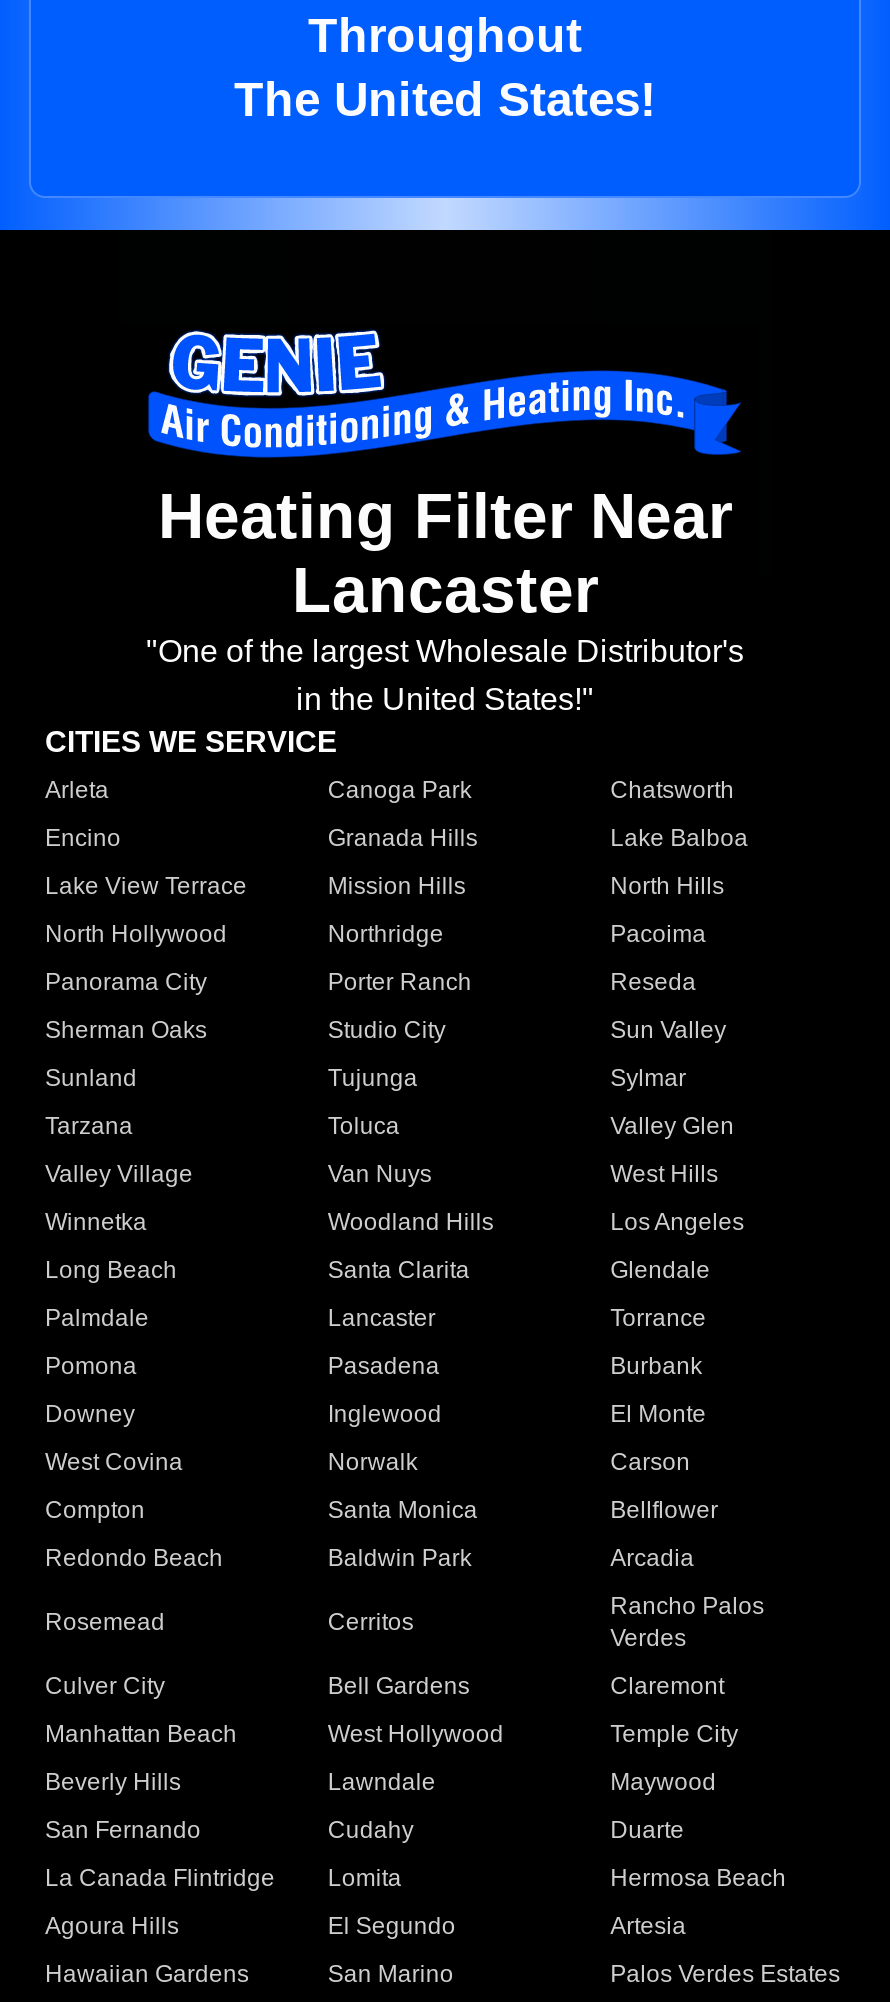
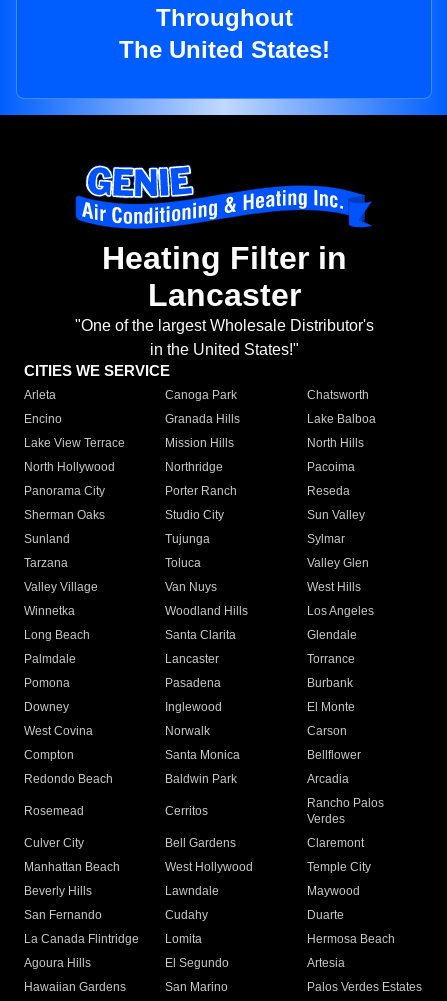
[158,481,732,553] Heating Filter Near -> [101,240,346,276] Heating Filter in

